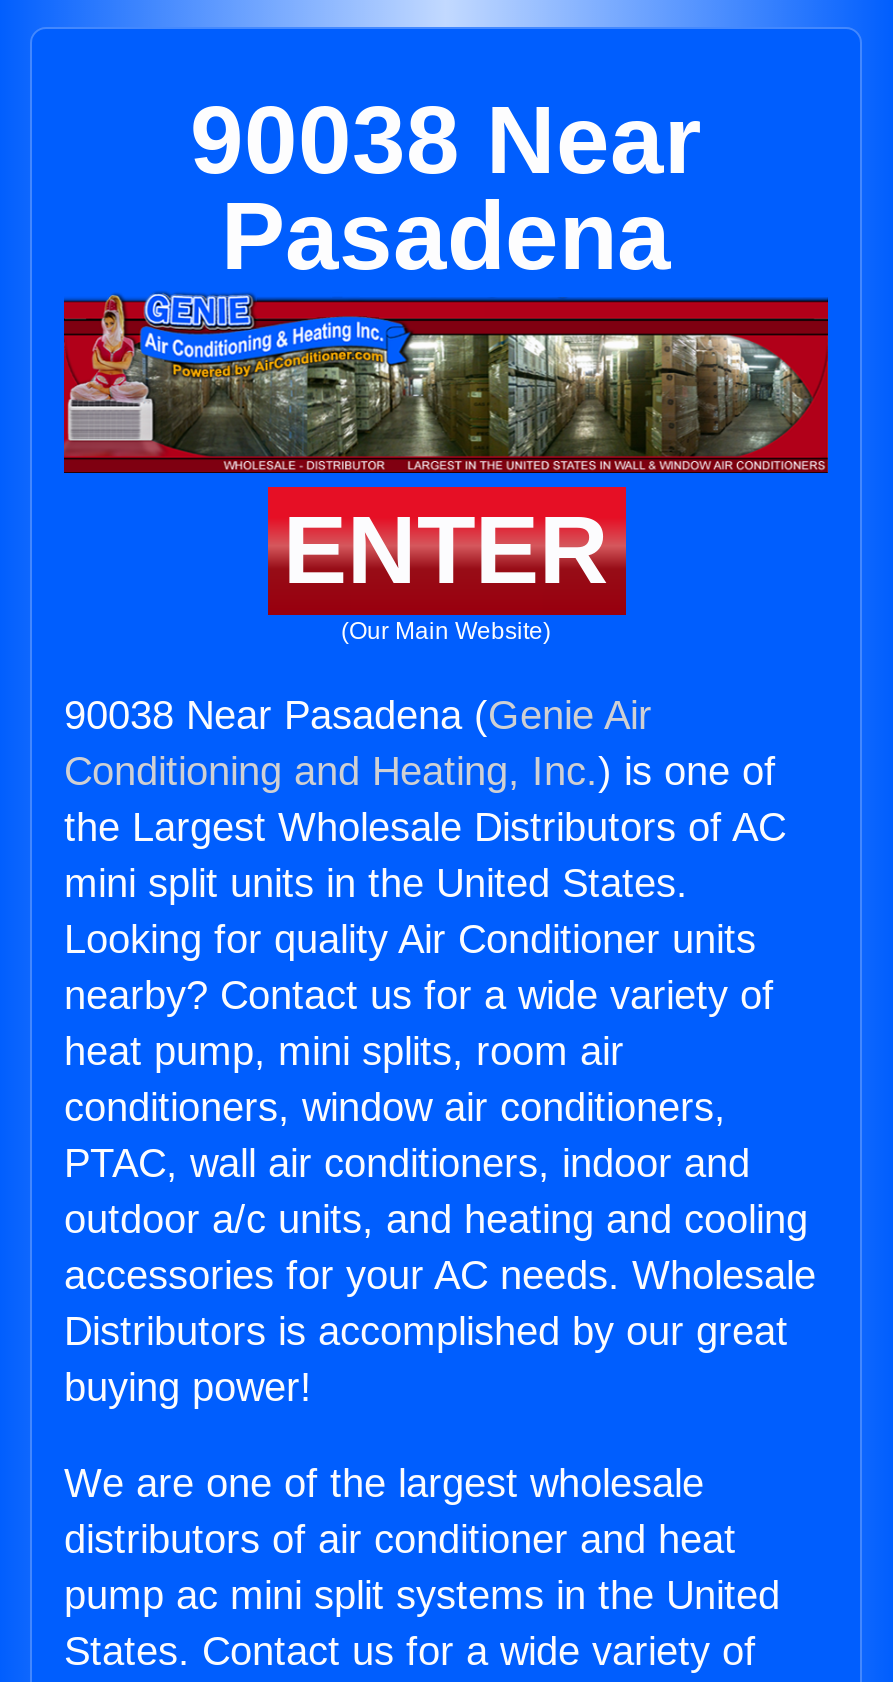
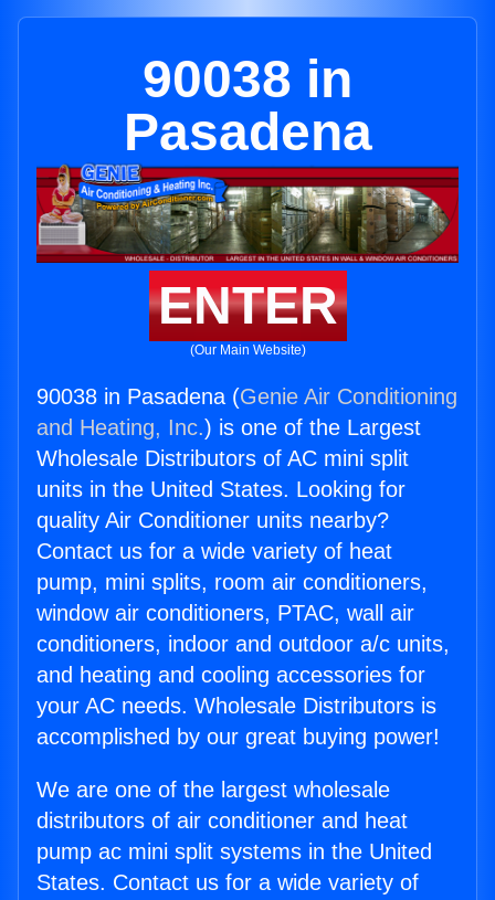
[190,87,702,193] 90038 Near -> [143,50,352,108] 90038 in
[64,693,816,1409] 90038 Near Pasadena (Genie Air | Conditioning and Heating, Inc.) is one of | the Largest Wholesale Distributors of AC | mini split units in the United States. | Looking for quality Air Conditioner units | nearby? Contact us for a wide variety of | heat pump, mini splits, room air | conditioners, window air conditioners, | PTAC, wall air conditioners, indoor and | outdoor a/c units, and heating and cooling | accessories for your AC needs. Wholesale | Distributors is accomplished by our great | buying power! -> [36,384,457,749] 90038 in Pasadena (Genie Air Conditioning | and Heating, Inc.) is one of the Largest | Wholesale Distributors of AC mini split | units in the United States. Looking for | quality Air Conditioner units nearby? | Contact us for a wide variety of heat | pump, mini splits, room air conditioners, | window air conditioners, PTAC, wall air | conditioners, indoor and outdoor a/c units, | and heating and cooling accessories for | your AC needs. Wholesale Distributors is | accomplished by our great buying power!

